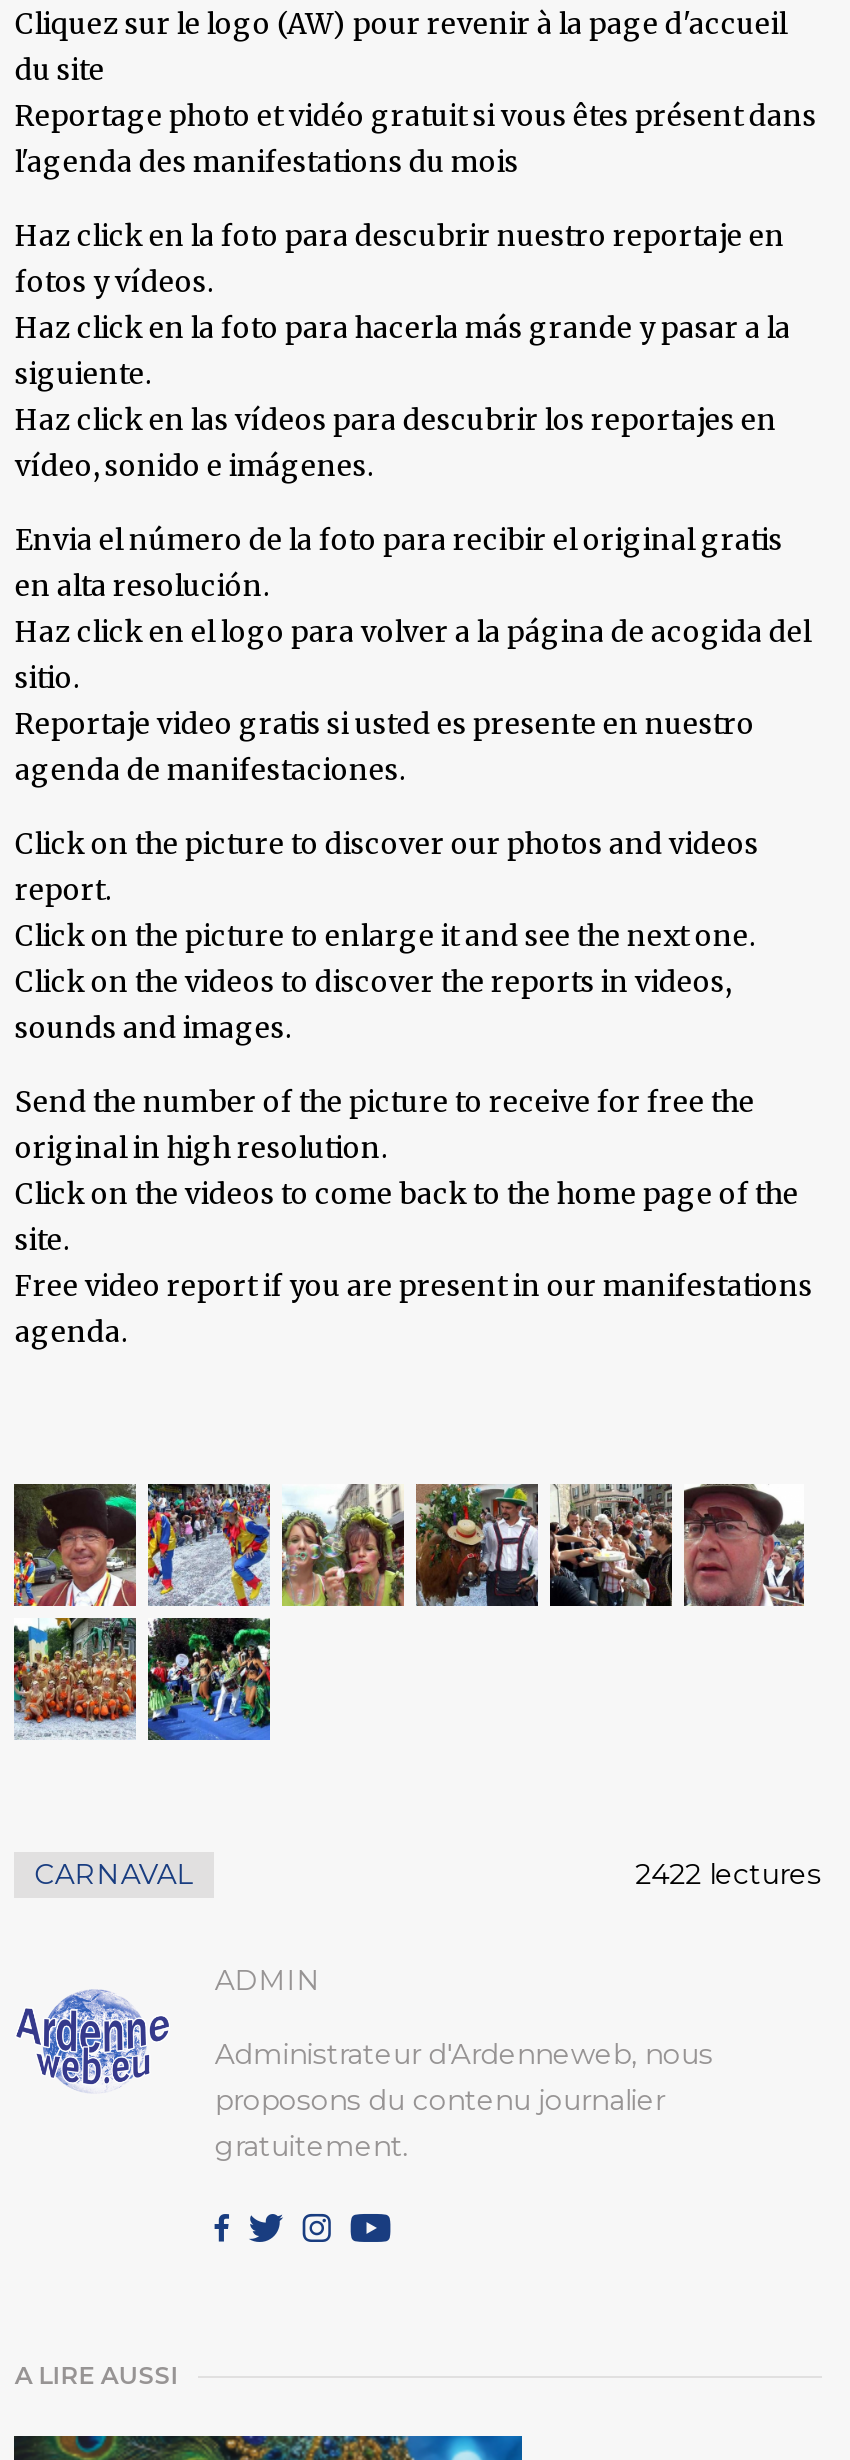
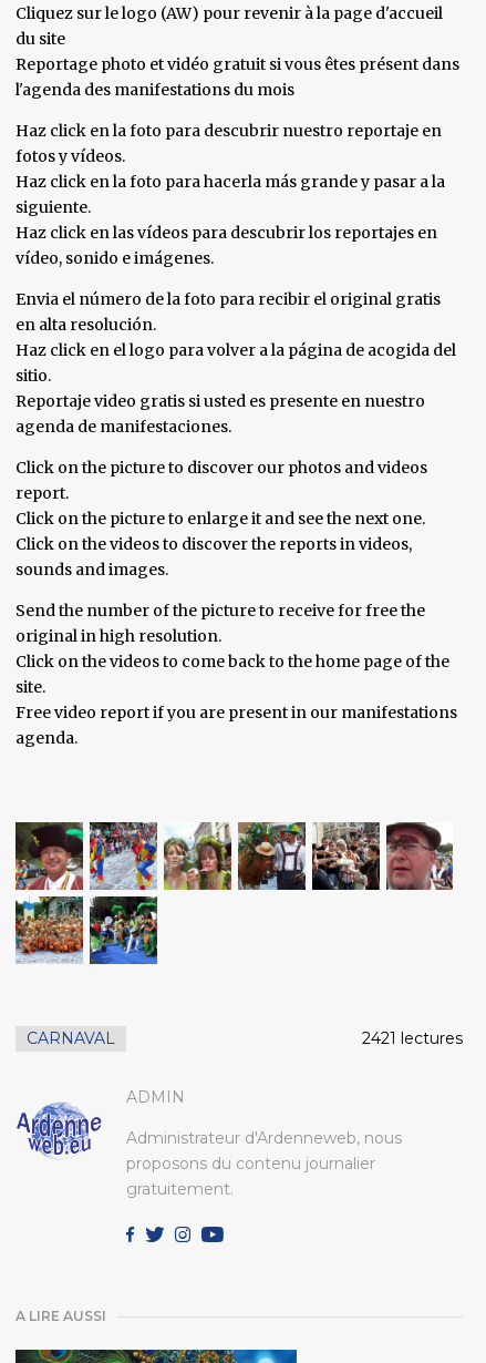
[635,1856,821,1892] 2422 lectures -> [362,1028,462,1048] 2421 lectures

